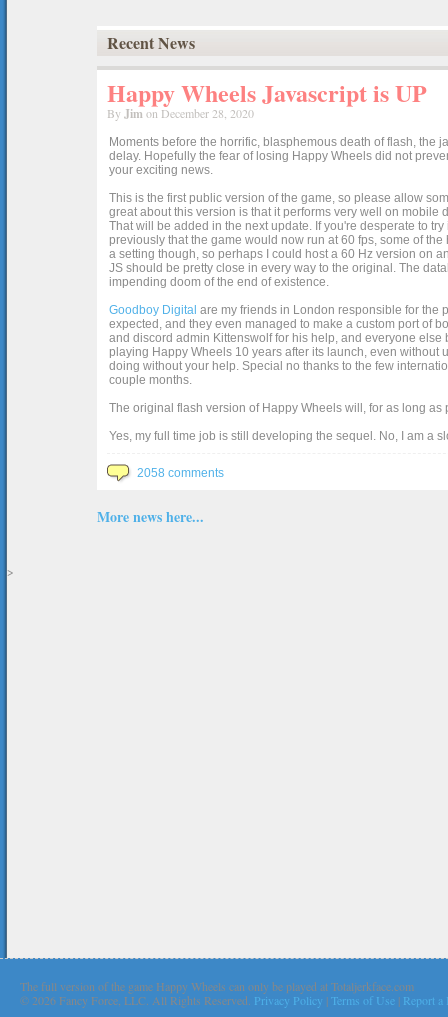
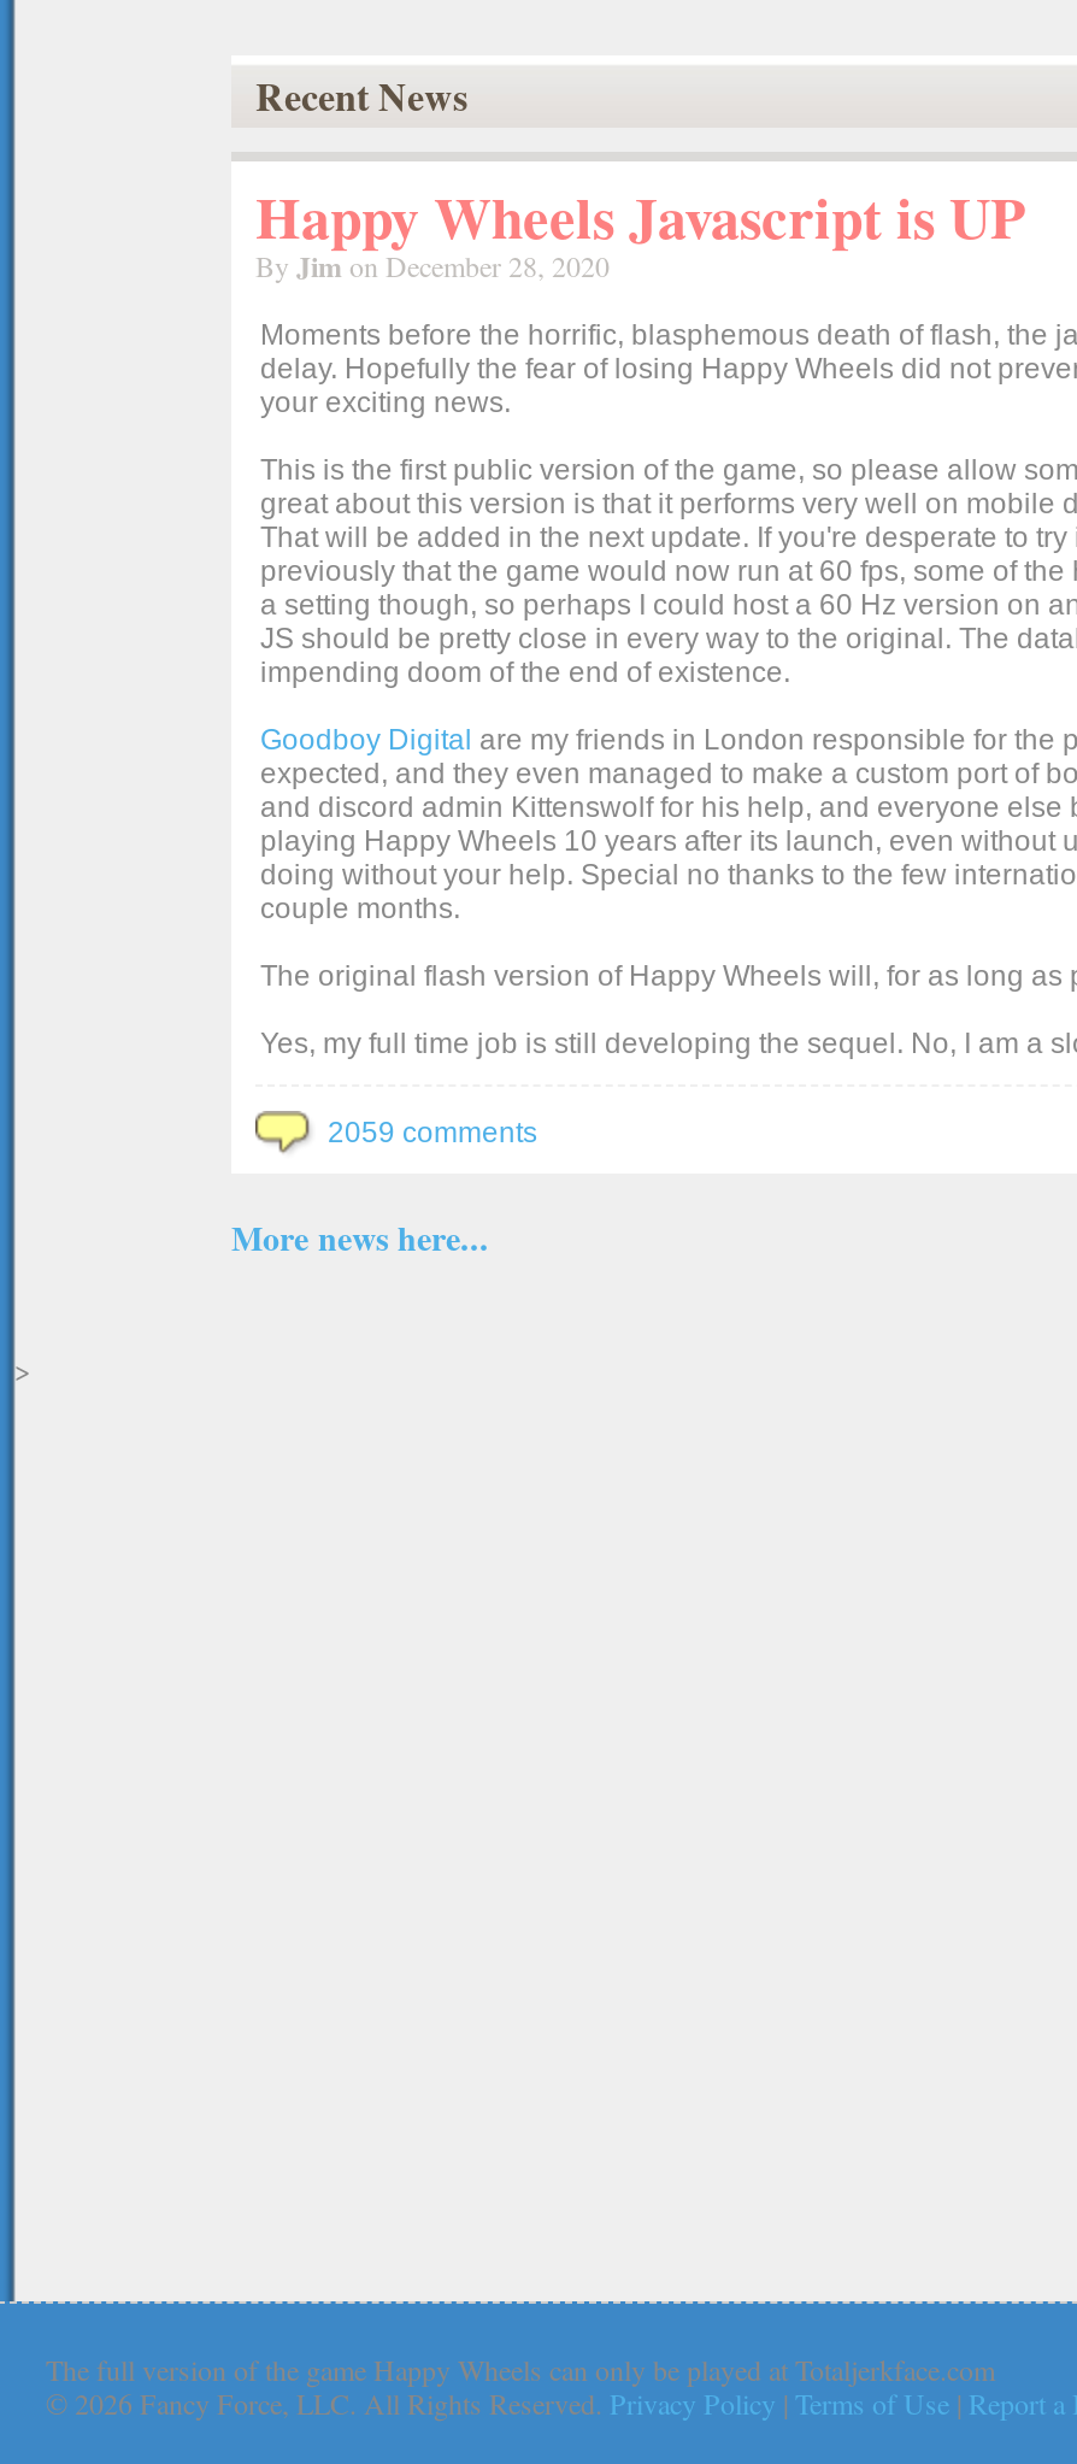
[137,466,224,480] 2058 comments -> [328,1116,537,1149] 2059 comments

